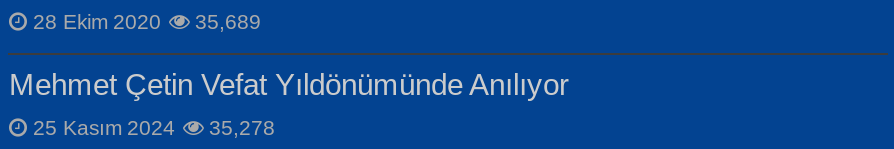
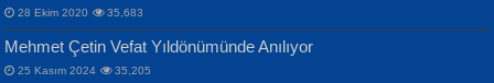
[33,11,261,33] 28 Ekim 2020 35,689 -> [18,7,144,19] 28 Ekim 2020 35,683
[33,117,275,139] 25 Kasım 2024 35,278 -> [18,64,152,76] 25 Kasım 2024 35,205

